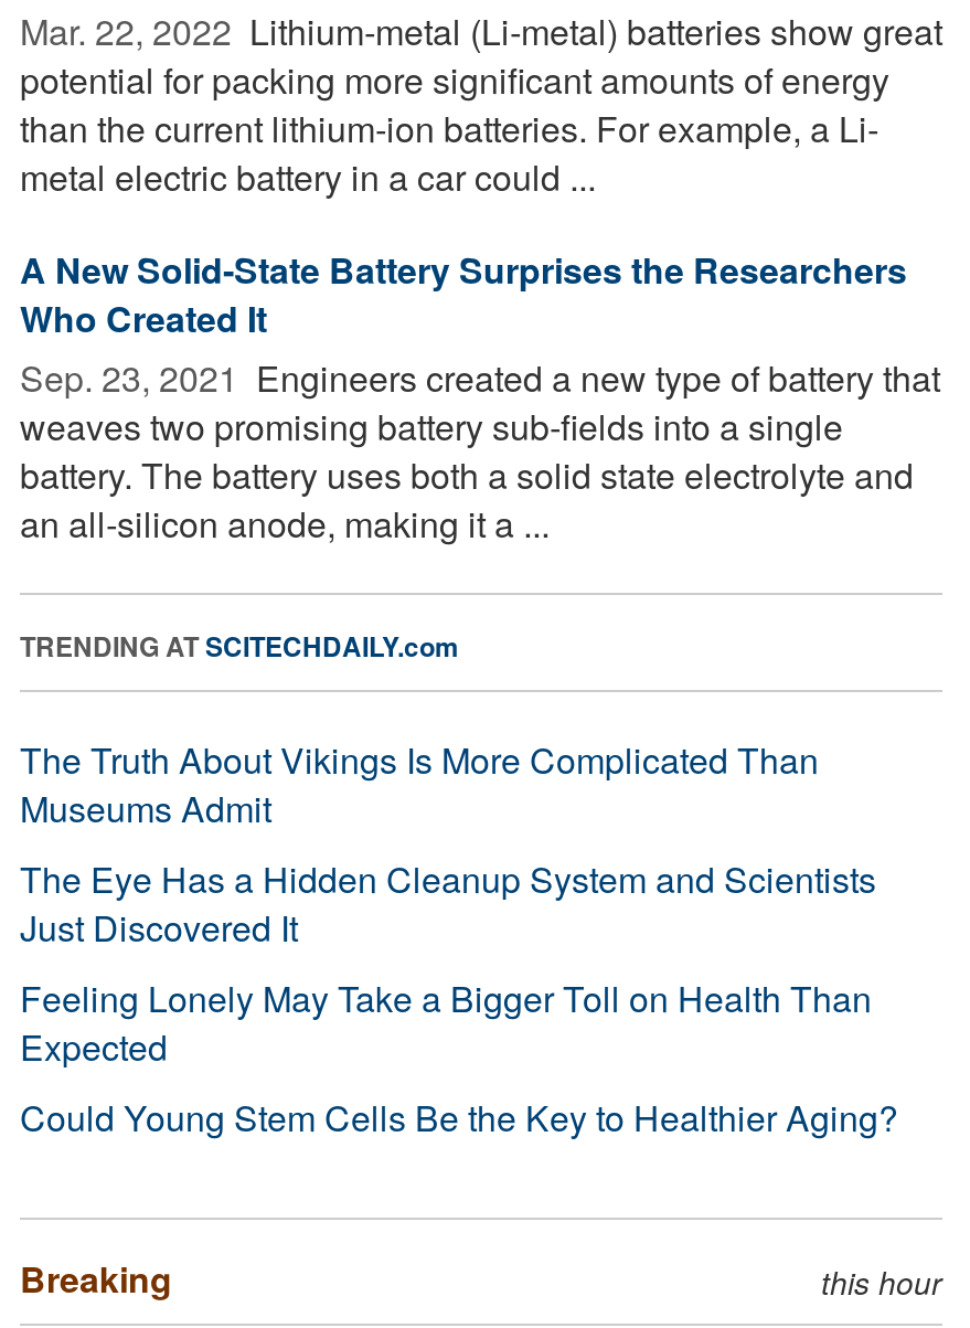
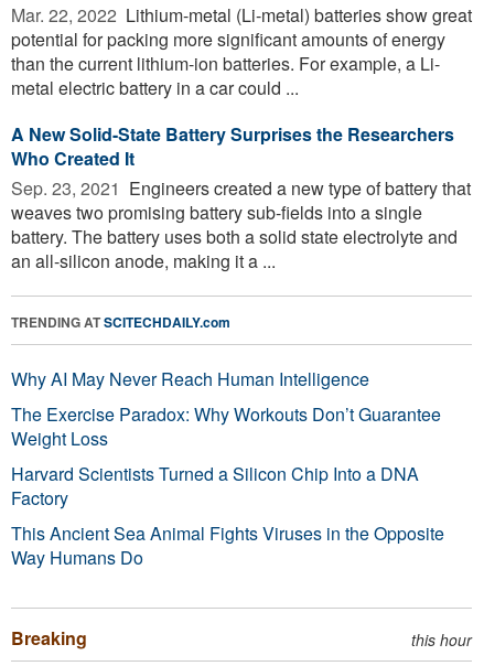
[20,733,898,1142] The Truth About Vikings Is More Complicated Than | Museums Admit | The Eye Has a Hidden Cleanup System and Scientists | Just Discovered It | Feeling Lonely May Take a Bigger Toll on Health Than | Expected | Could Young Stem Cells Be the Key to Healthier Aging? -> [11,366,444,570] Why AI May Never Reach Human Intelligence | The Exercise Paradox: Why Workouts Don’t Guarantee | Weight Loss | Harvard Scientists Turned a Silicon Chip Into a DNA | Factory | This Ancient Sea Animal Fights Viruses in the Opposite | Way Humans Do

